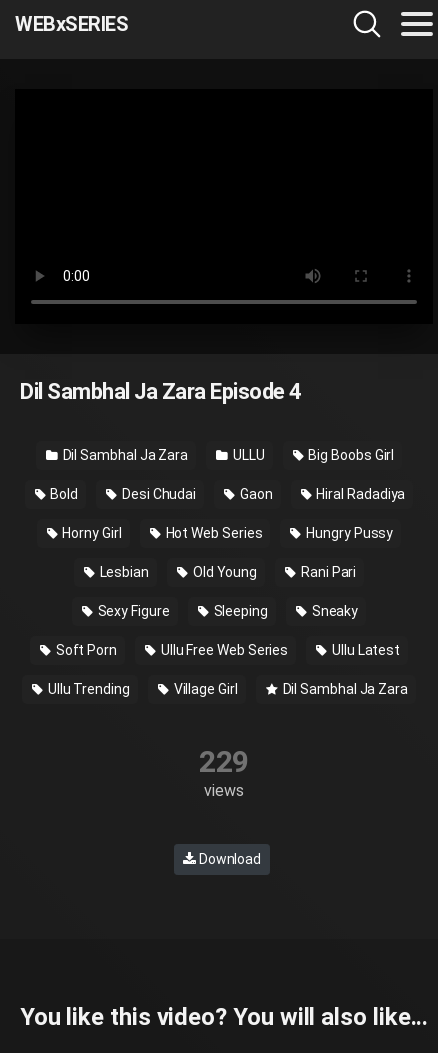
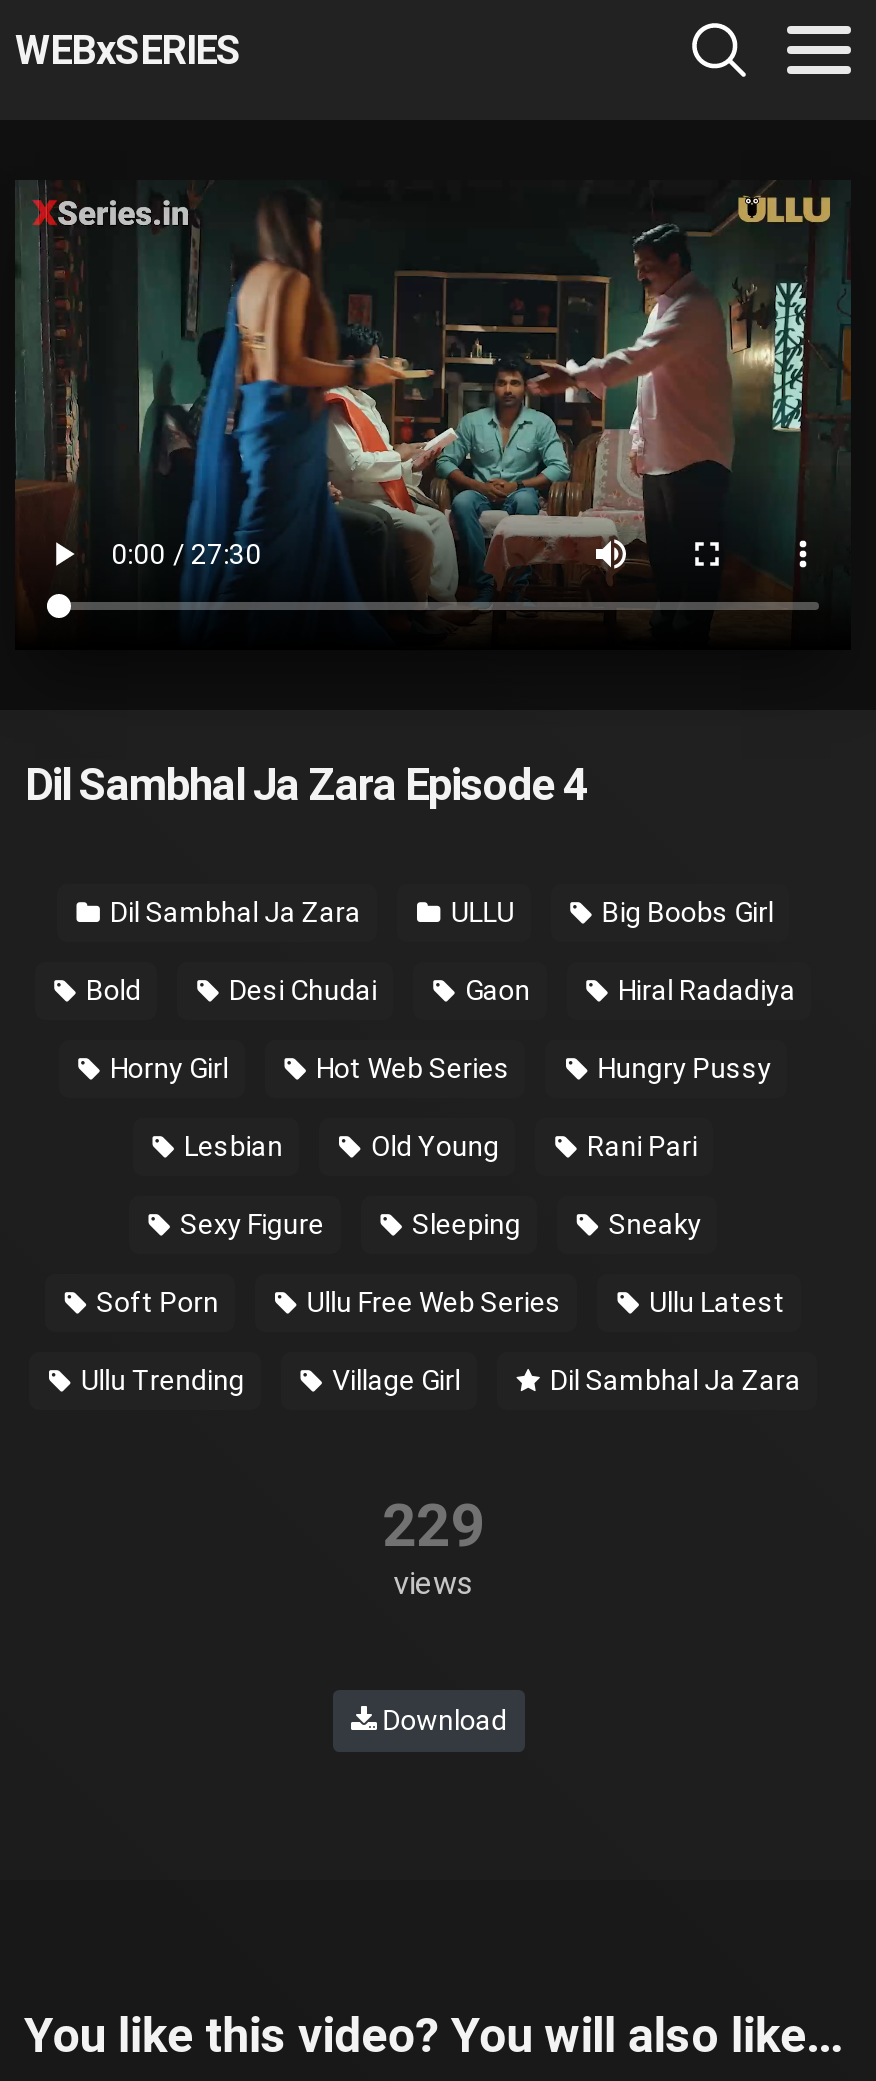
none -> [15,180,851,622] [image]

